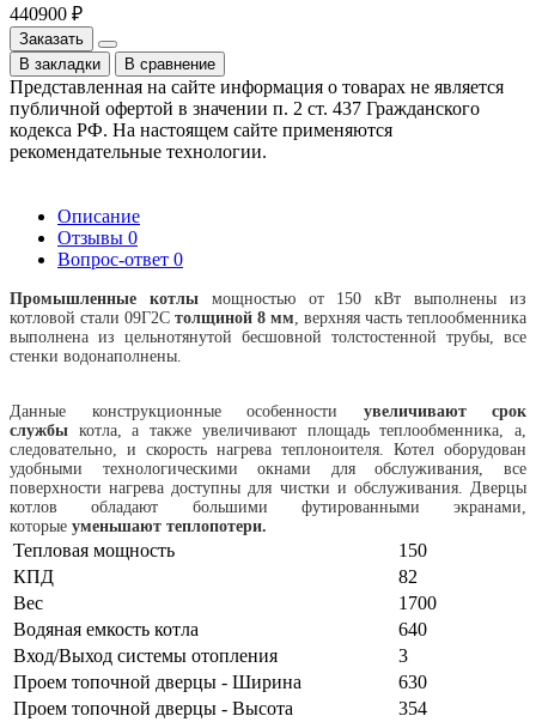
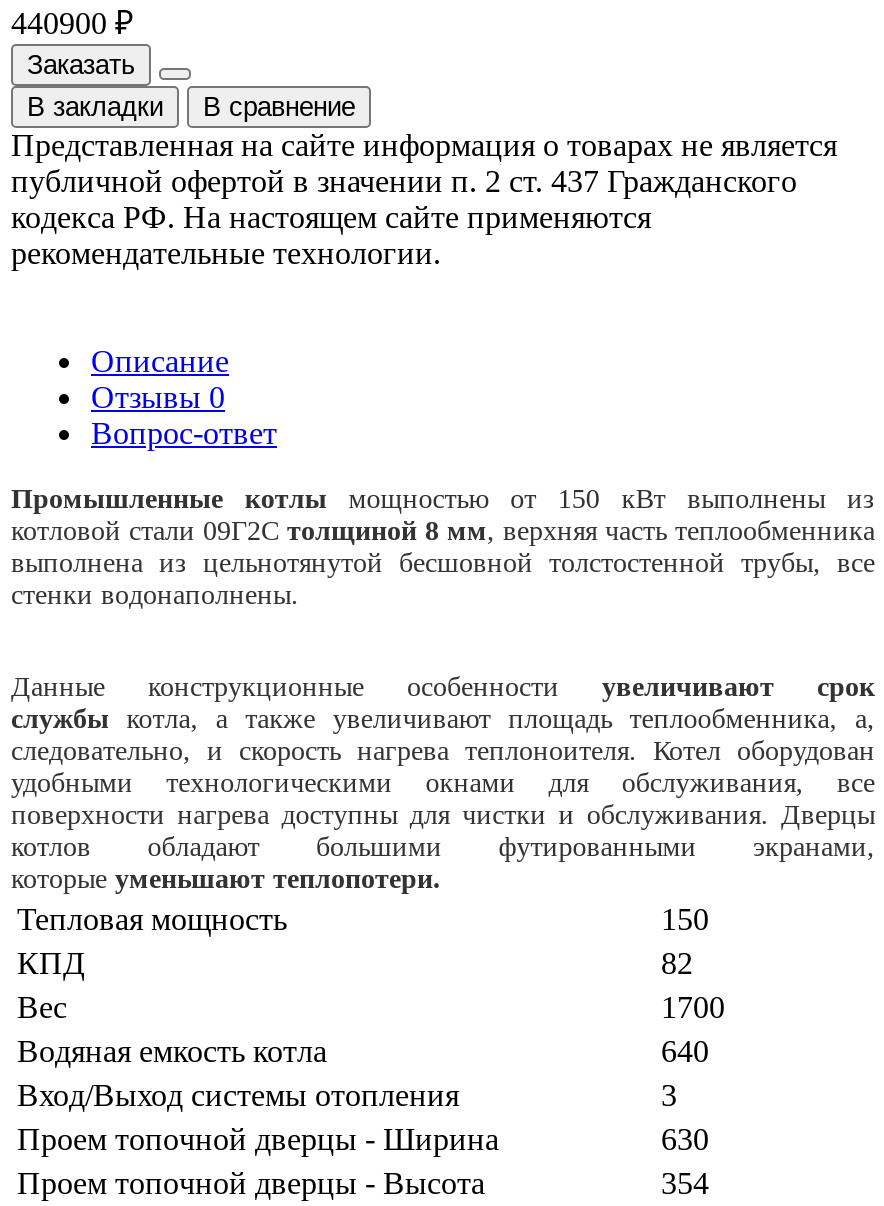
[57,249,183,269] Вопрос-ответ 0 -> [91,416,277,450] Вопрос-ответ

